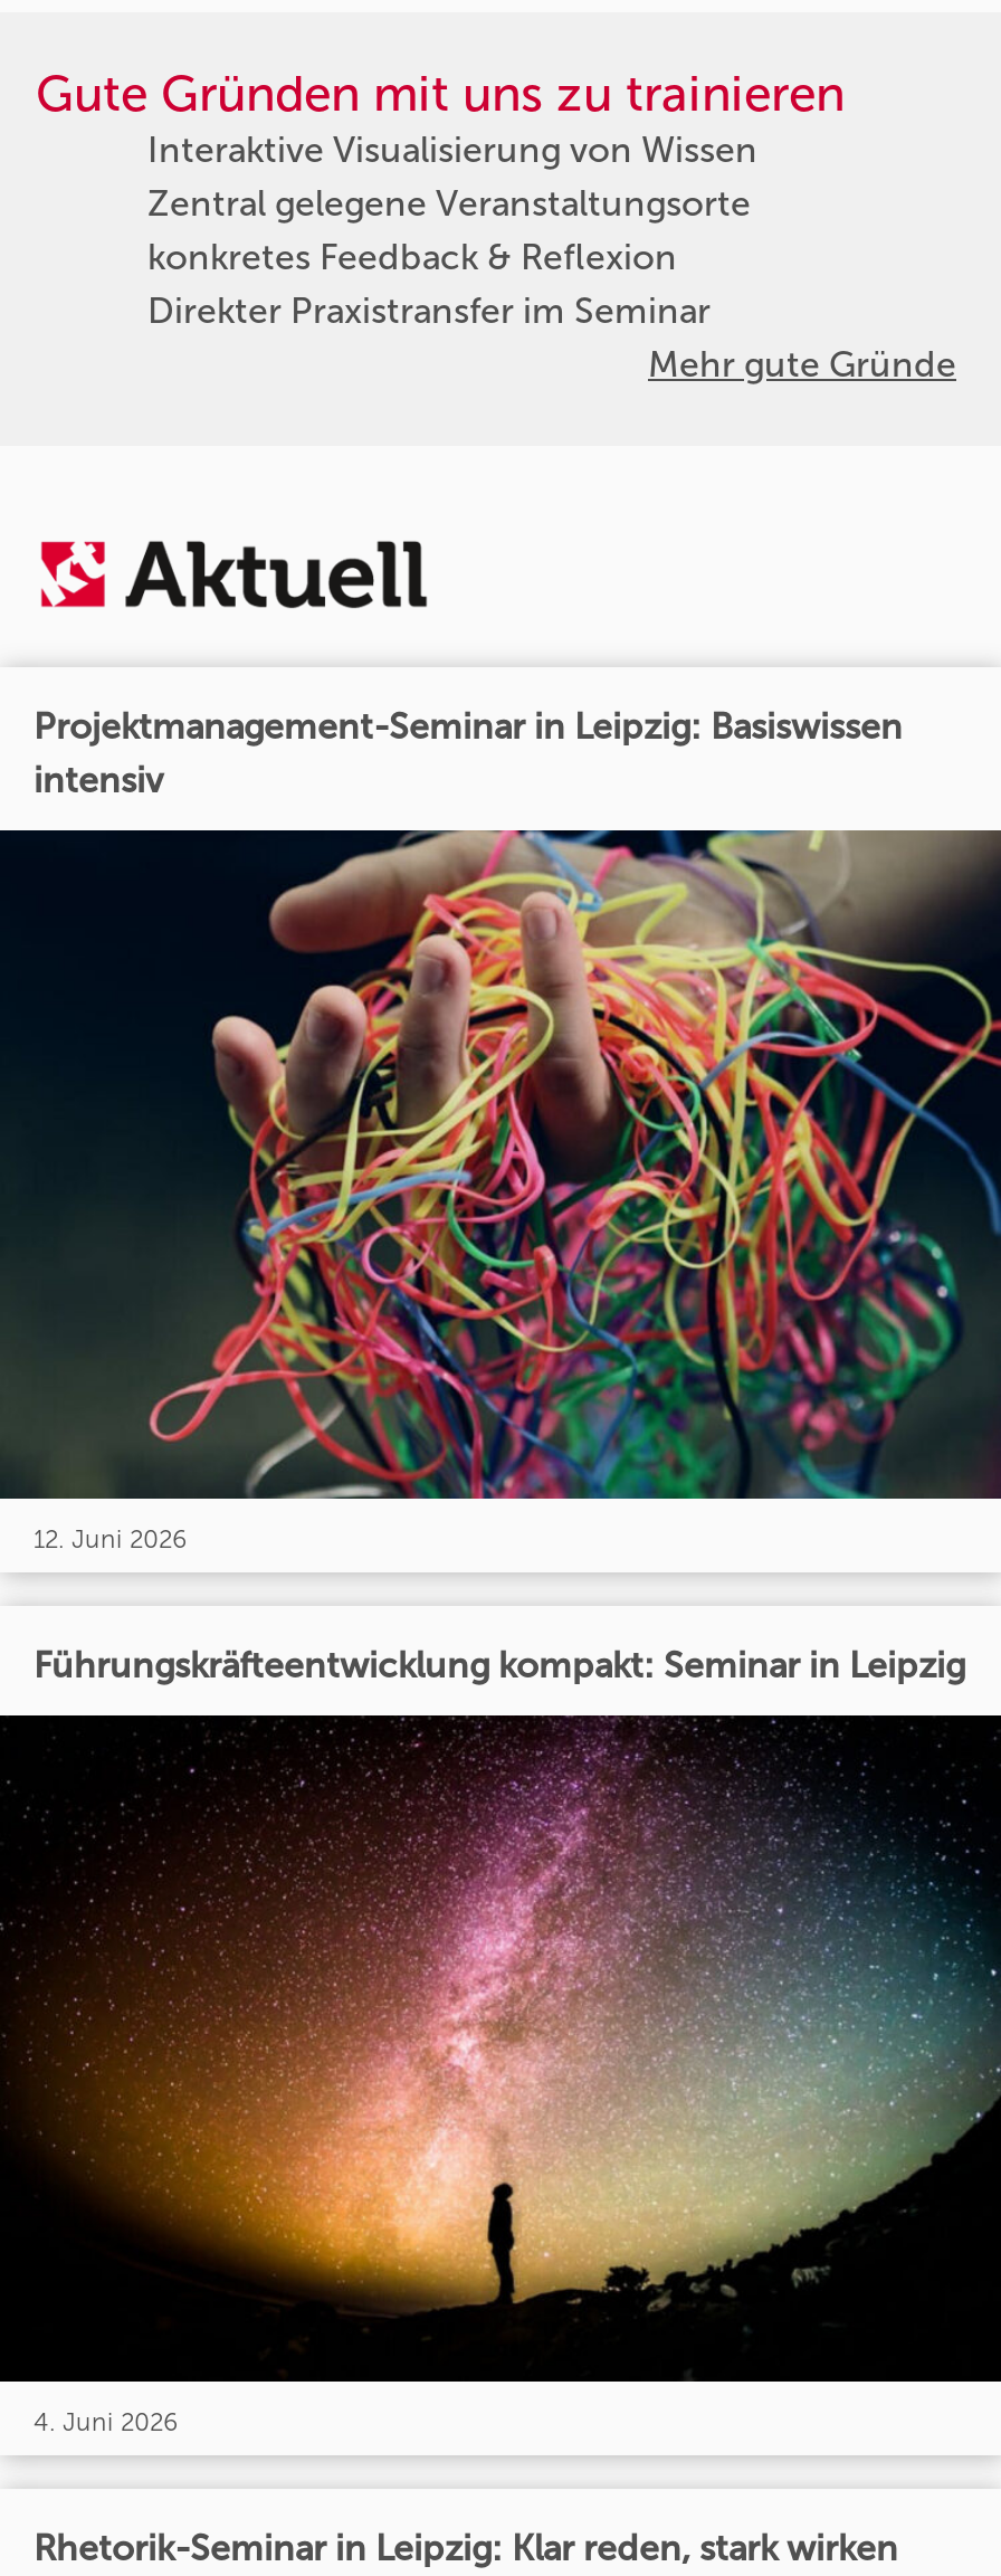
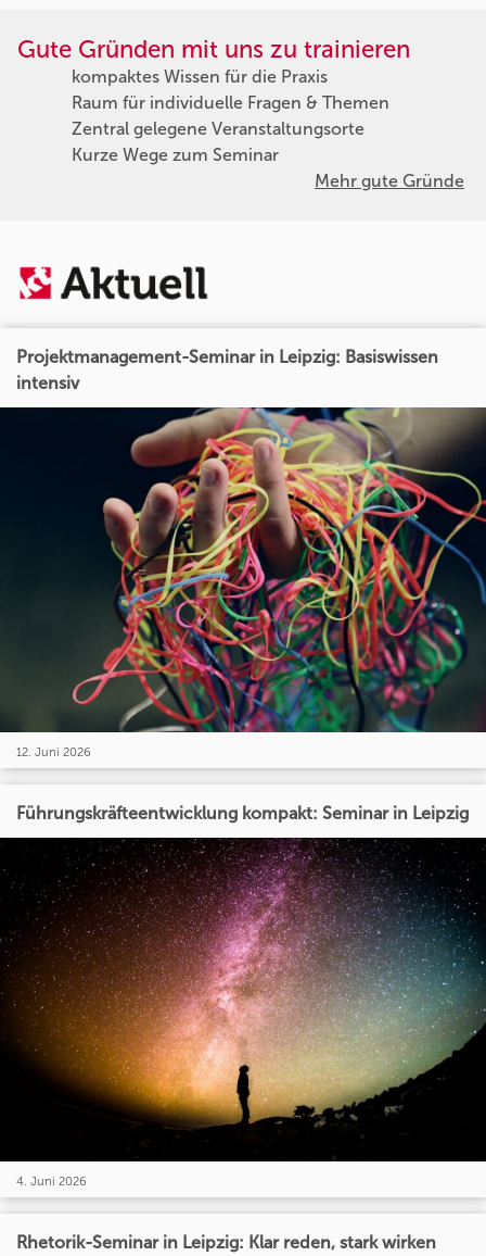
[147,129,757,171] Interaktive Visualisierung von Wissen -> [72,66,389,113] kompaktes Wissen für die Praxis | Raum für individuelle Fragen & Themen
moved [147,182,751,225] -> [72,118,364,139]: Zentral gelegene Veranstaltungsorte
[147,236,711,332] konkretes Feedback & Reflexion | Direkter Praxistransfer im Seminar -> [72,145,279,165] Kurze Wege zum Seminar

